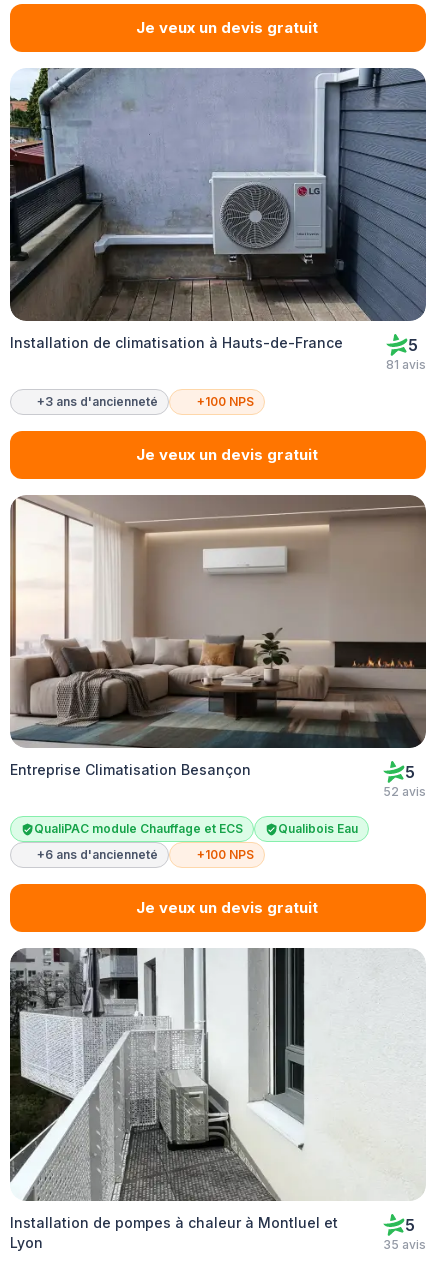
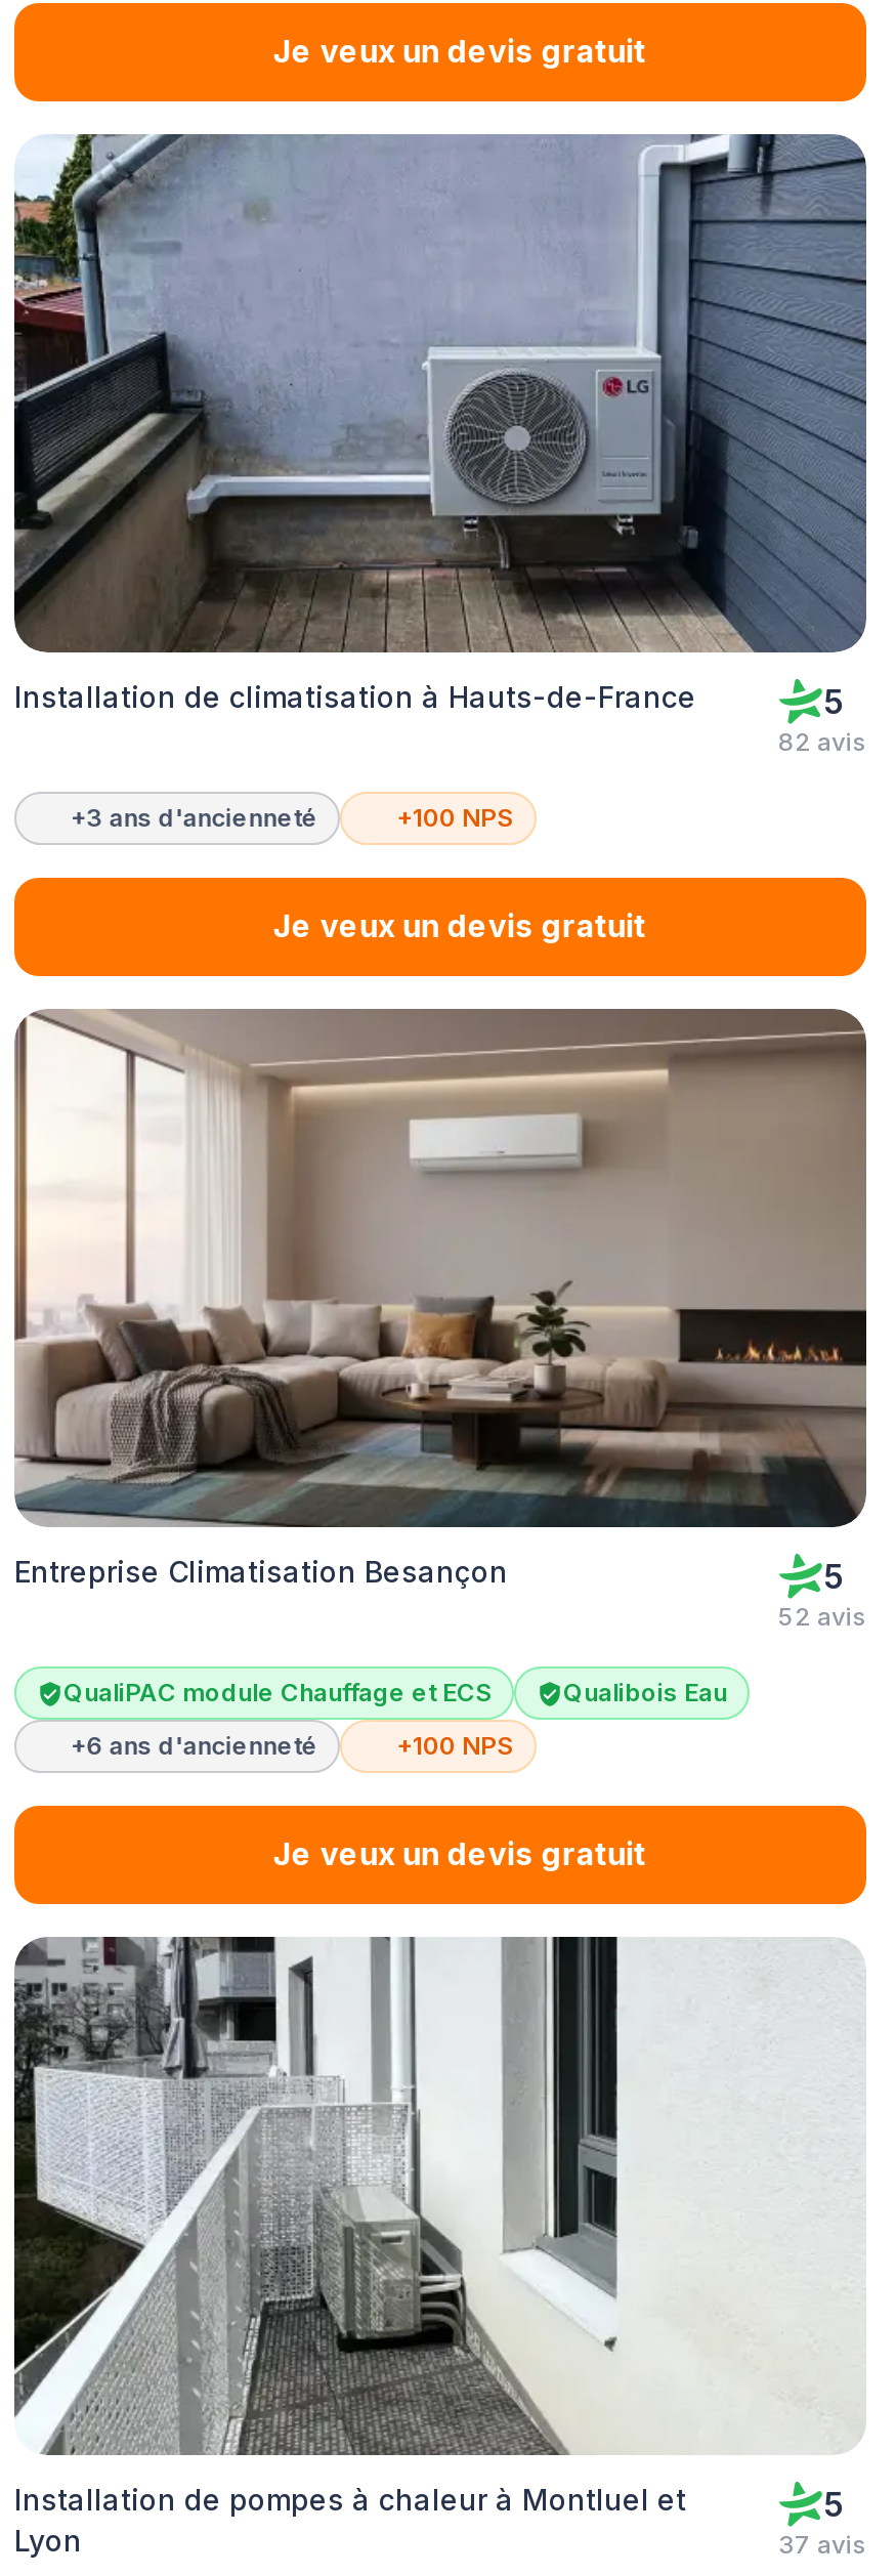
[386,357,426,372] 81 avis -> [778,726,866,757] 82 avis
[383,1237,426,1252] 35 avis -> [778,2529,866,2560] 37 avis

